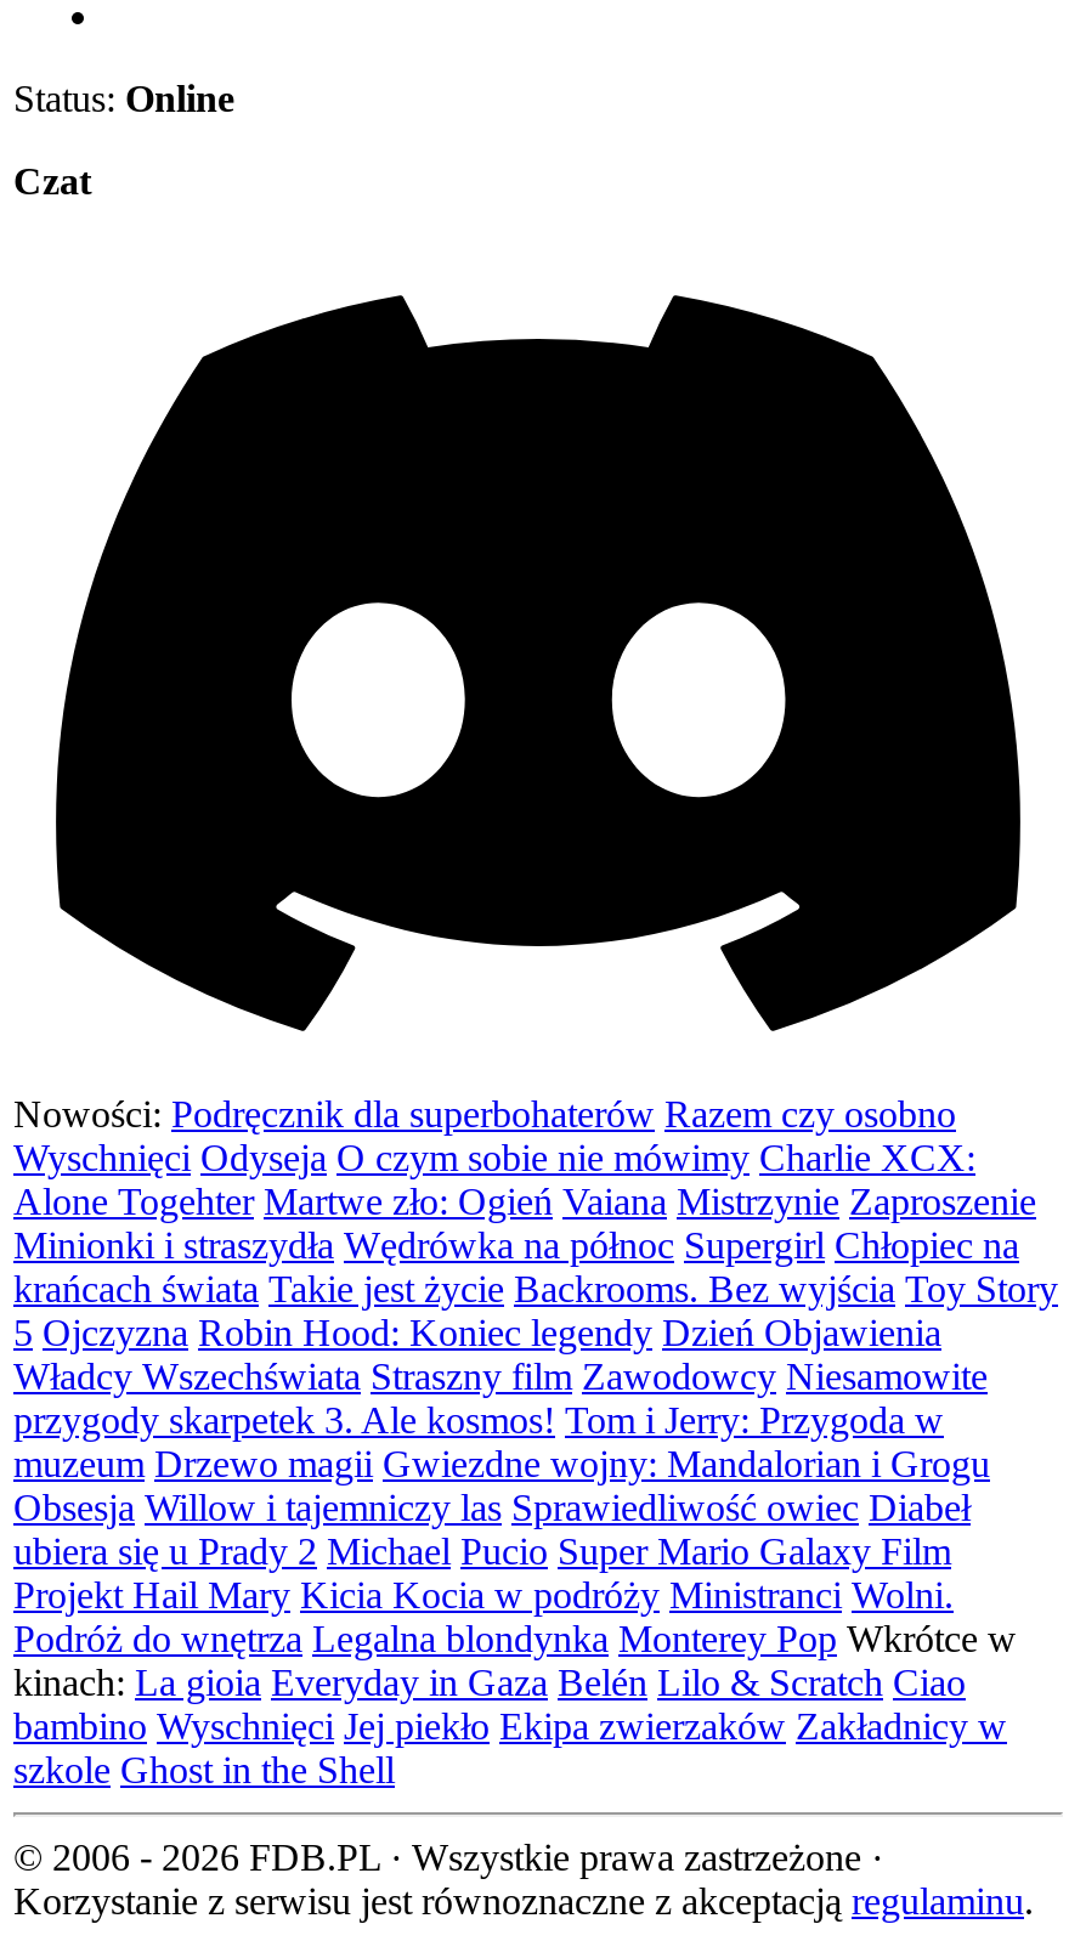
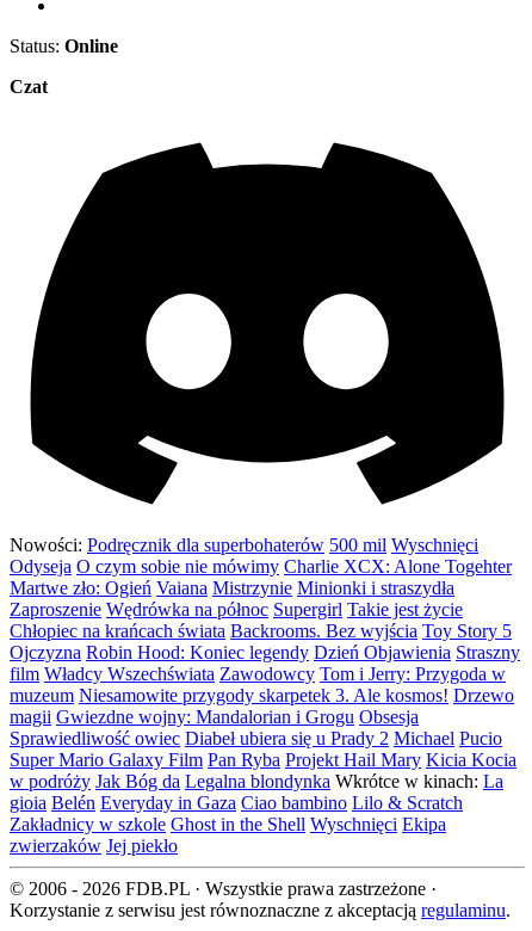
[13,1093,1058,1790] Nowości: Podręcznik dla superbohaterów Razem czy osobno | Wyschnięci Odyseja O czym sobie nie mówimy Charlie XCX: | Alone Togehter Martwe zło: Ogień Vaiana Mistrzynie Zaproszenie | Minionki i straszydła Wędrówka na północ Supergirl Chłopiec na | krańcach świata Takie jest życie Backrooms. Bez wyjścia Toy Story | 5 Ojczyzna Robin Hood: Koniec legendy Dzień Objawienia | Władcy Wszechświata Straszny film Zawodowcy Niesamowite | przygody skarpetek 3. Ale kosmos! Tom i Jerry: Przygoda w | muzeum Drzewo magii Gwiezdne wojny: Mandalorian i Grogu | Obsesja Willow i tajemniczy las Sprawiedliwość owiec Diabeł | ubiera się u Prady 2 Michael Pucio Super Mario Galaxy Film | Projekt Hail Mary Kicia Kocia w podróży Ministranci Wolni. | Podróż do wnętrza Legalna blondynka Monterey Pop Wkrótce w | kinach: La gioia Everyday in Gaza Belén Lilo & Scratch Ciao | bambino Wyschnięci Jej piekło Ekipa zwierzaków Zakładnicy w | szkole Ghost in the Shell -> [10,535,520,856] Nowości: Podręcznik dla superbohaterów 500 mil Wyschnięci | Odyseja O czym sobie nie mówimy Charlie XCX: Alone Togehter | Martwe zło: Ogień Vaiana Mistrzynie Minionki i straszydła | Zaproszenie Wędrówka na północ Supergirl Takie jest życie | Chłopiec na krańcach świata Backrooms. Bez wyjścia Toy Story 5 | Ojczyzna Robin Hood: Koniec legendy Dzień Objawienia Straszny | film Władcy Wszechświata Zawodowcy Tom i Jerry: Przygoda w | muzeum Niesamowite przygody skarpetek 3. Ale kosmos! Drzewo | magii Gwiezdne wojny: Mandalorian i Grogu Obsesja | Sprawiedliwość owiec Diabeł ubiera się u Prady 2 Michael Pucio | Super Mario Galaxy Film Pan Ryba Projekt Hail Mary Kicia Kocia | w podróży Jak Bóg da Legalna blondynka Wkrótce w kinach: La | gioia Belén Everyday in Gaza Ciao bambino Lilo & Scratch | Zakładnicy w szkole Ghost in the Shell Wyschnięci Ekipa | zwierzaków Jej piekło

